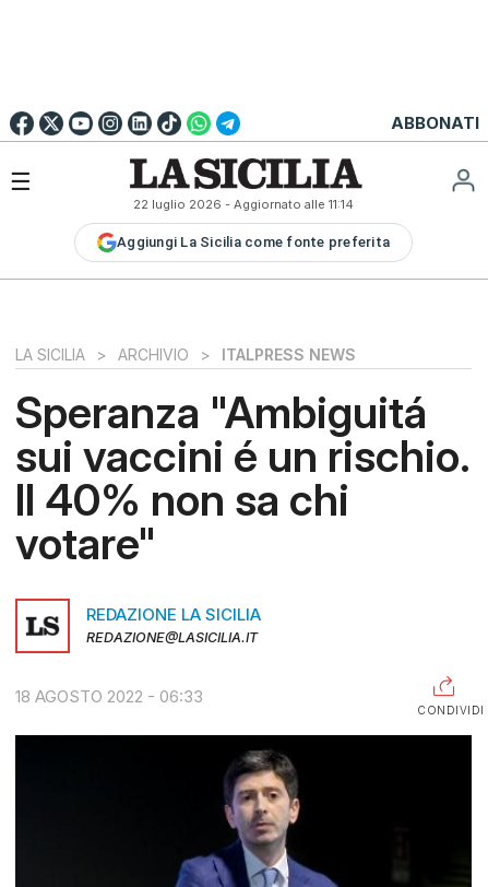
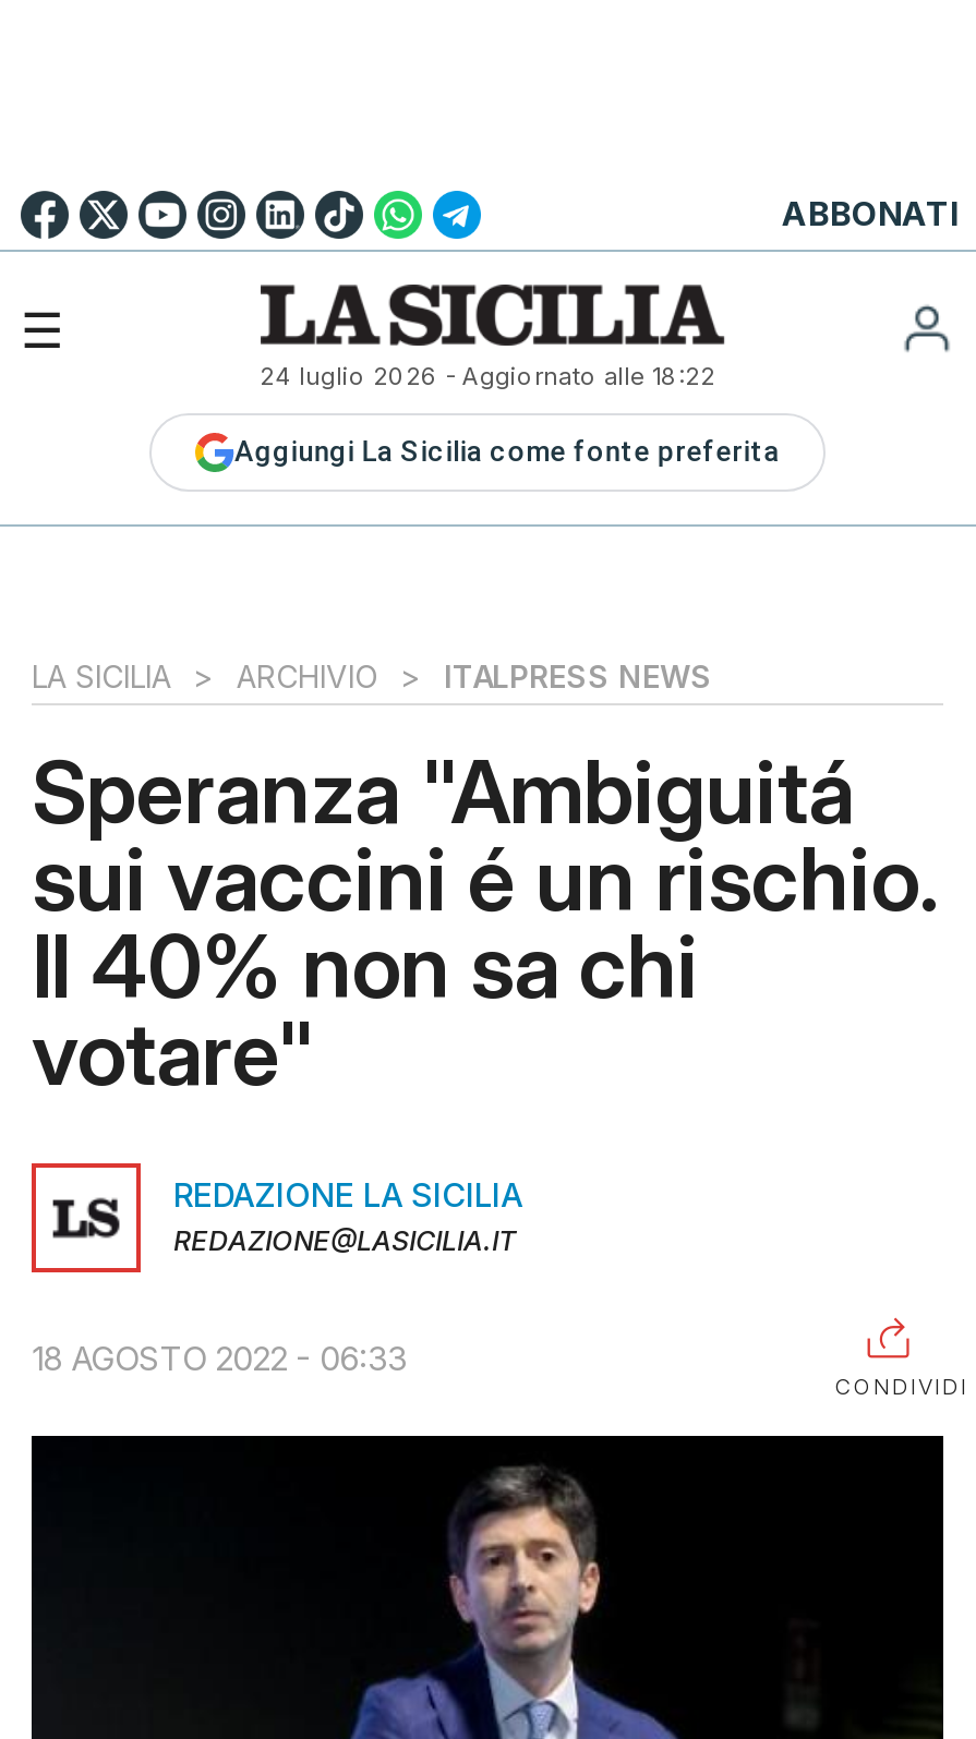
[133,196,354,211] 22 luglio 2026 - Aggiornato alle 11:14 -> [260,360,715,390] 24 luglio 2026 - Aggiornato alle 18:22

